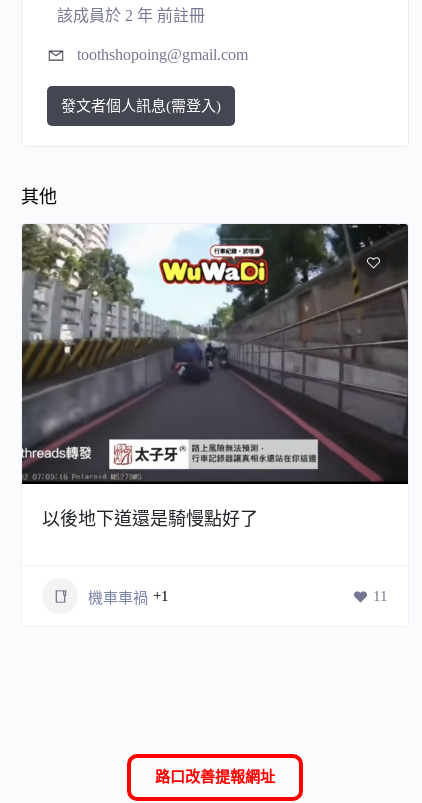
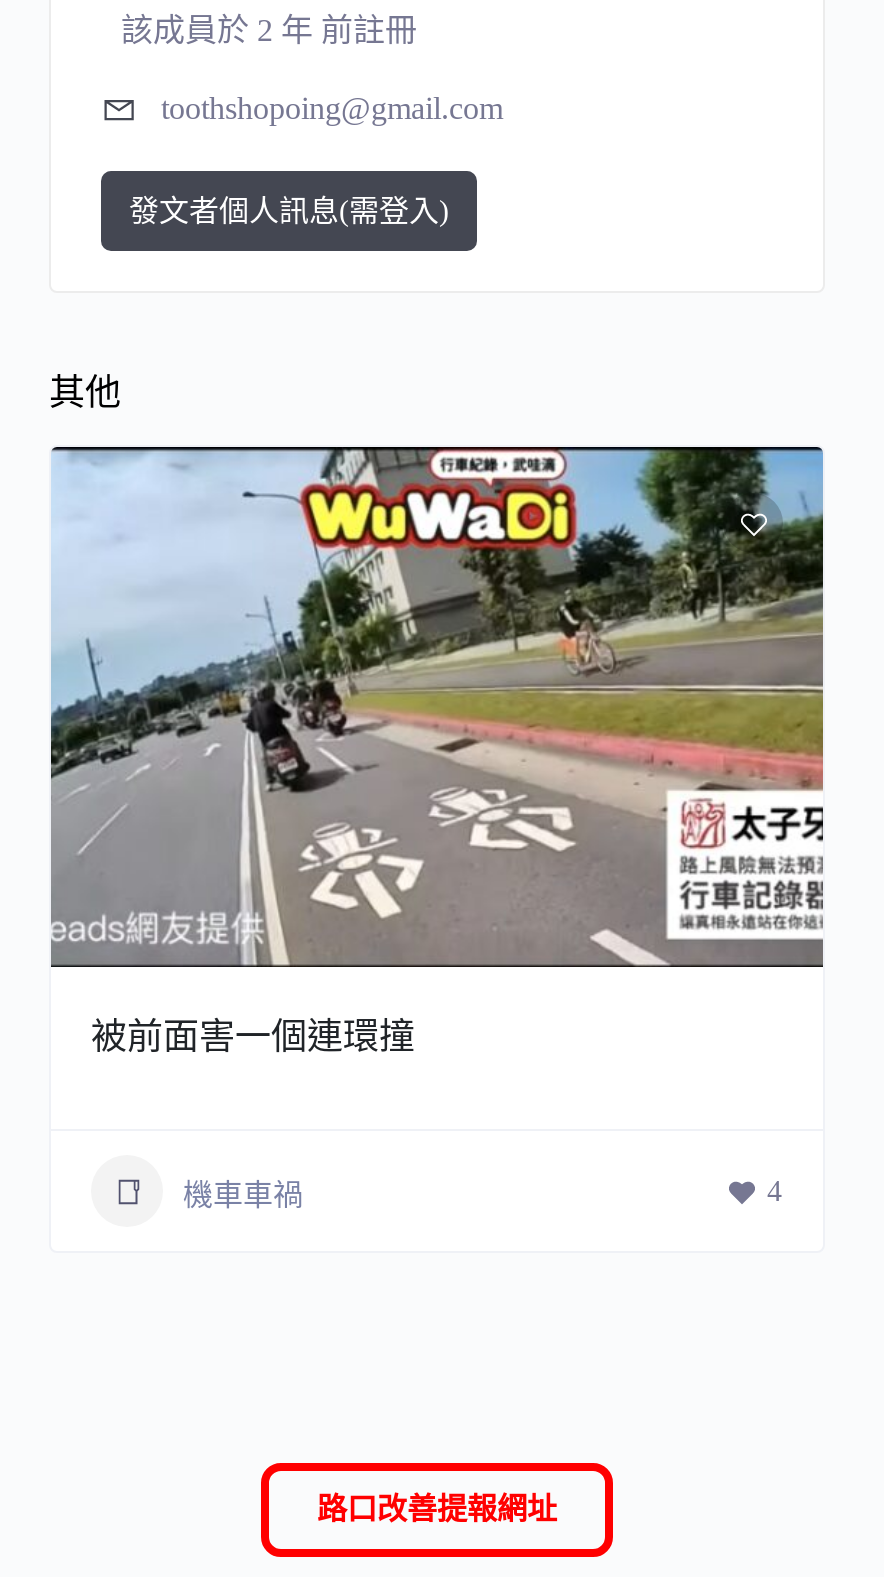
[21,223,409,529] [image] | 以後地下道還是騎慢點好了 -> [49,445,825,1057] [image] | 被前面害一個連環撞
[88,588,388,606] 機車車禍 +1 | 11 -> [183,1174,783,1210] 機車車禍 | 4

